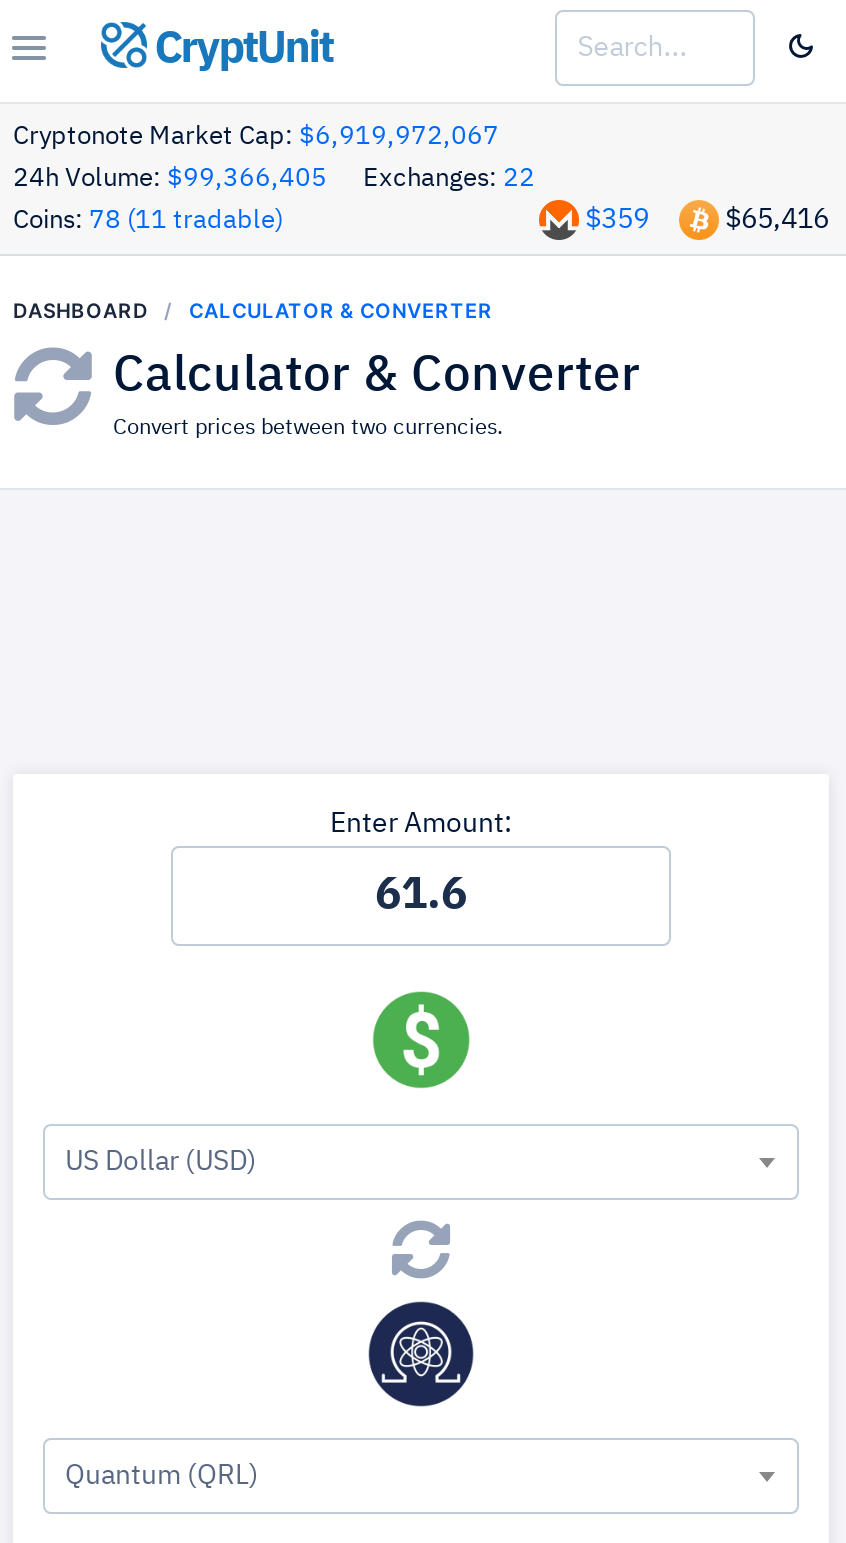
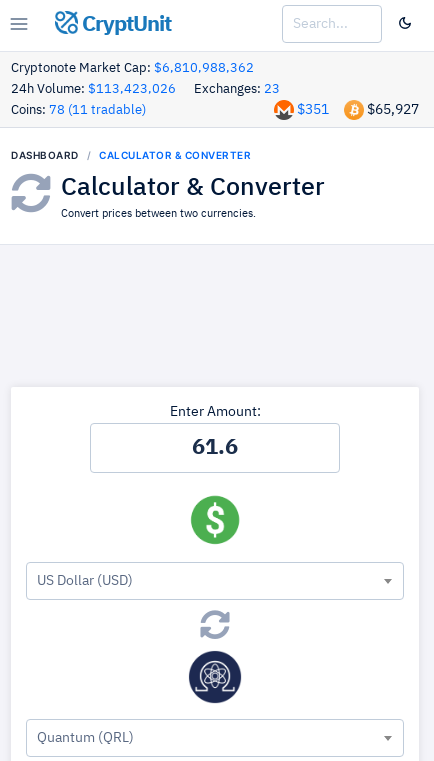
[13,124,499,150] Cryptonote Market Cap: $6,919,972,067 -> [11,62,254,75] Cryptonote Market Cap: $6,810,988,362
[13,166,327,192] 24h Volume: $99,366,405 -> [11,83,176,96] 24h Volume: $113,423,026
[363,166,535,192] Exchanges: 22 -> [194,83,280,96] Exchanges: 23
[585,206,649,234] $359 -> [297,103,329,117] $351
[725,206,829,234] $65,416 -> [367,103,419,117] $65,927

